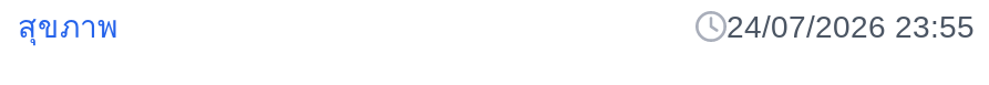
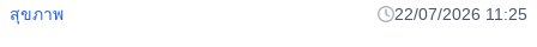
[727,8,975,43] 24/07/2026 23:55 -> [394,4,527,23] 22/07/2026 11:25

